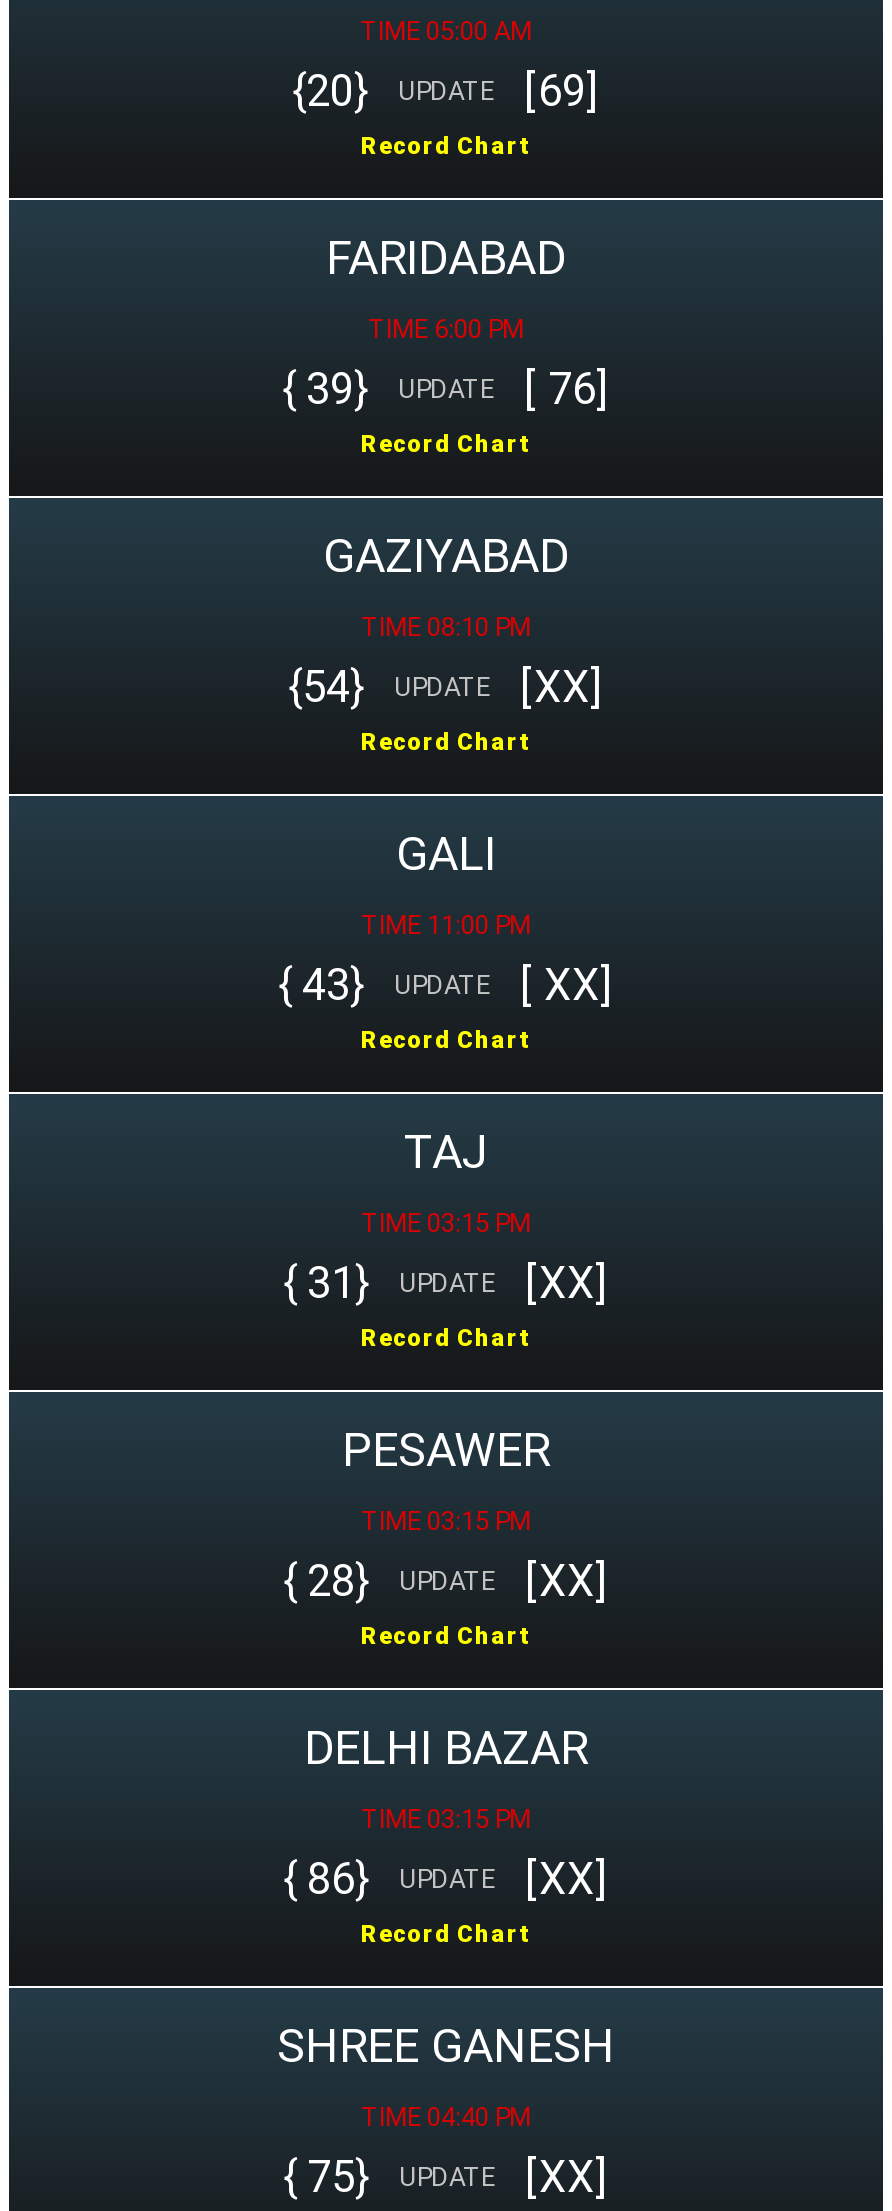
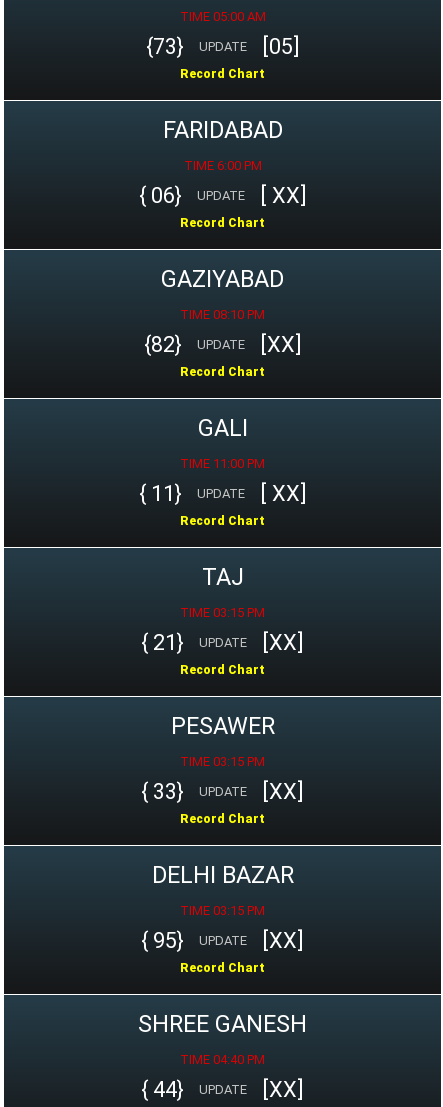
[292,65,378,115] {20} -> [145,34,188,59] {73}
[514,65,600,115] [69] -> [256,34,299,59] [05]
[282,363,378,413] { 39} -> [138,183,186,208] { 06}
[514,363,610,413] [ 76] -> [254,183,306,208] [ XX]
[288,661,604,711] {54} UPDATE [XX] -> [143,332,301,357] {82} UPDATE [XX]
[278,959,614,1009] { 43} UPDATE [ XX] -> [138,481,306,506] { 11} UPDATE [ XX]
[283,1257,609,1307] { 31} UPDATE [XX] -> [141,630,304,655] { 21} UPDATE [XX]
[283,1555,609,1605] { 28} UPDATE [XX] -> [141,779,304,804] { 33} UPDATE [XX]
[283,1853,609,1903] { 86} UPDATE [XX] -> [141,928,304,953] { 95} UPDATE [XX]
[283,2151,609,2201] { 75} UPDATE [XX] -> [141,1077,304,1102] { 44} UPDATE [XX]

